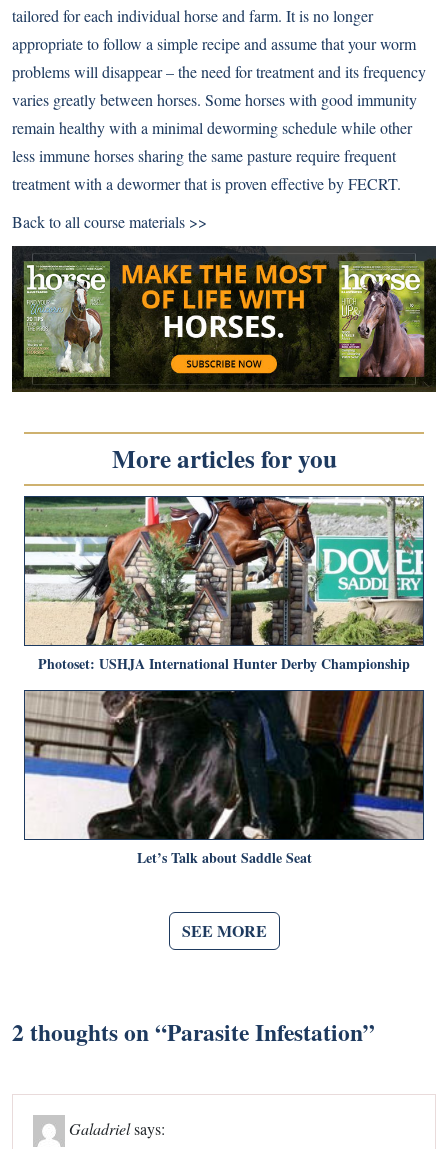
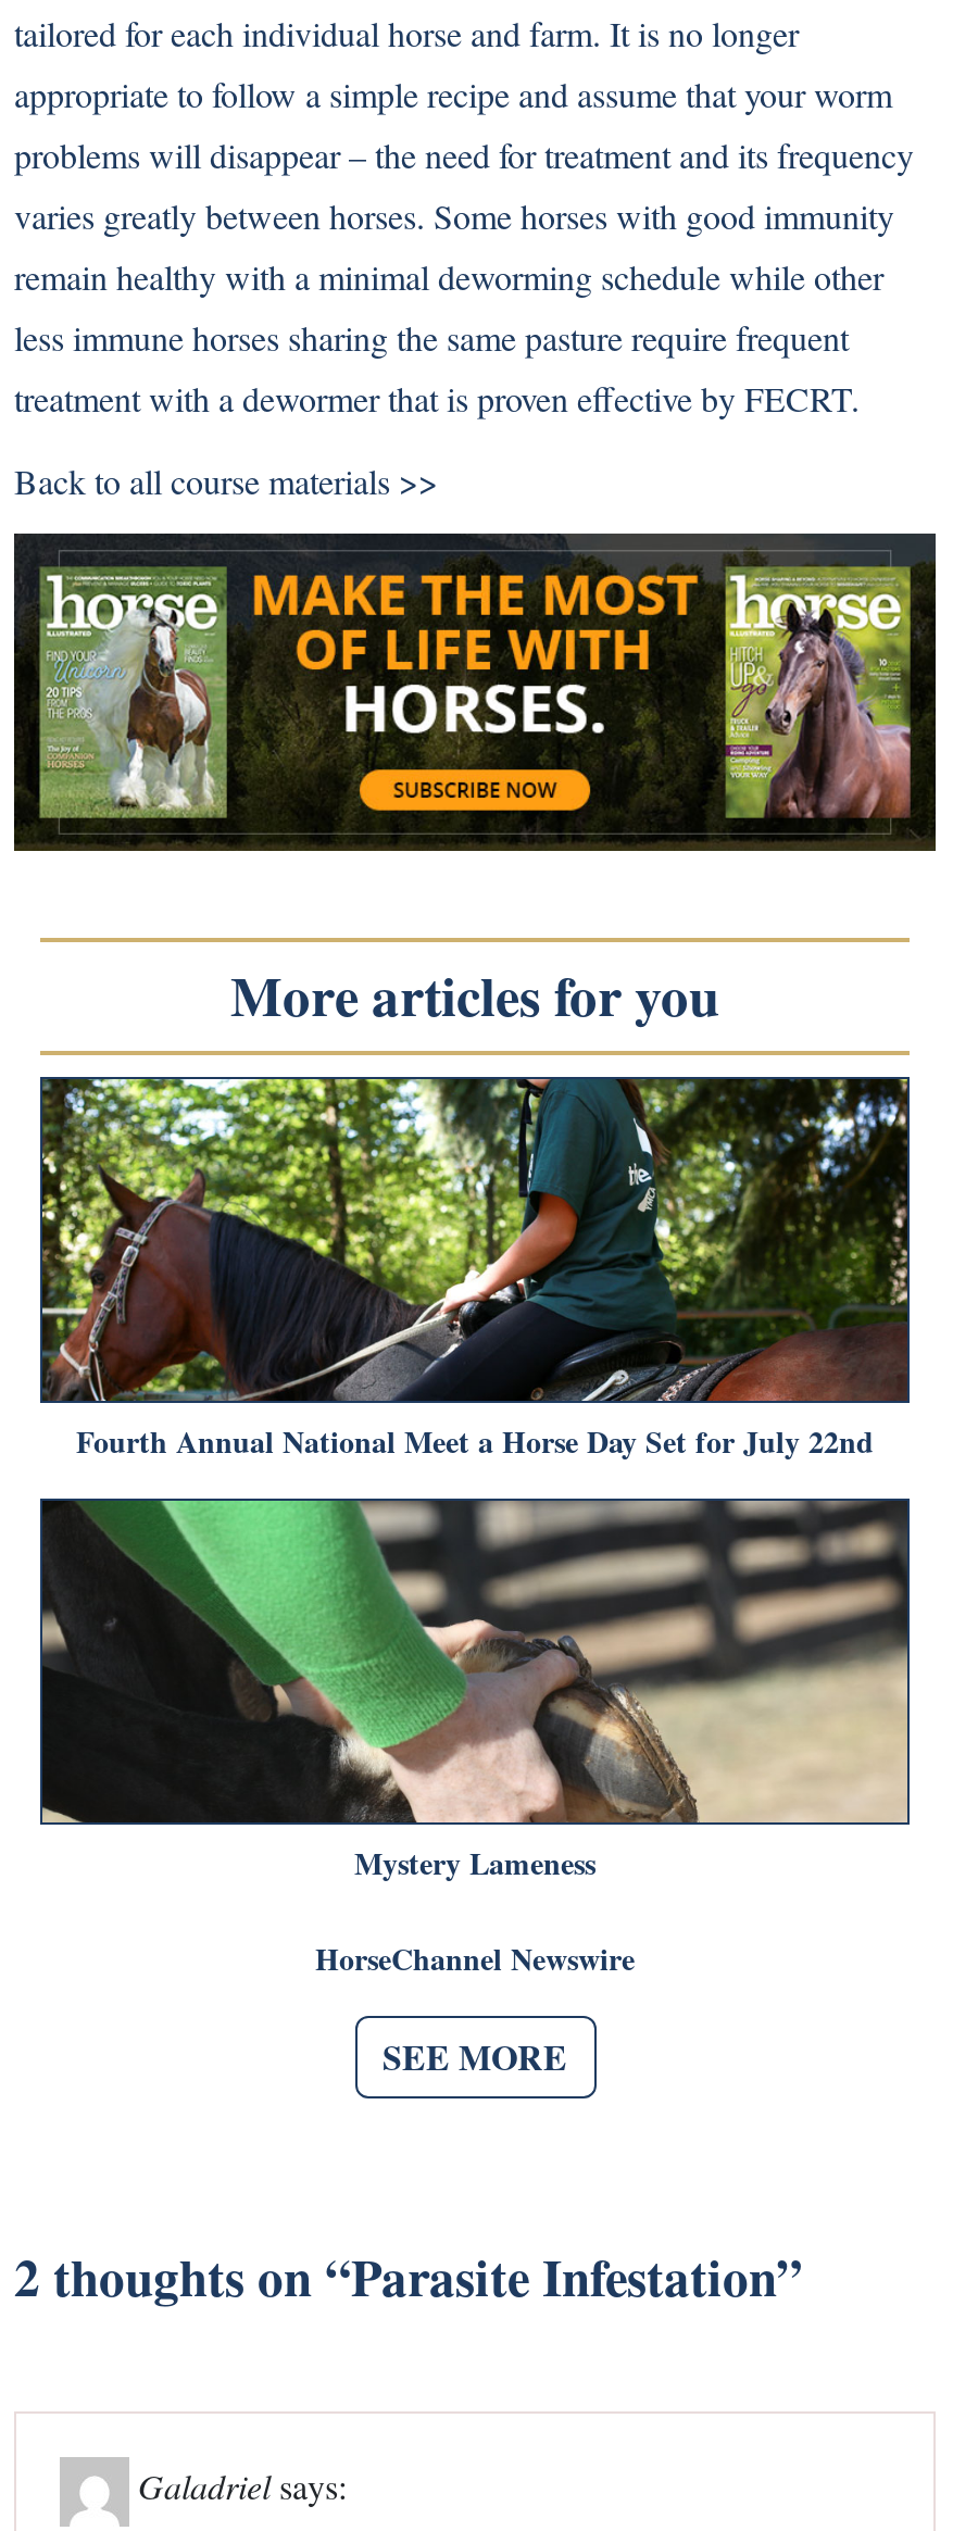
[24,496,424,674] [image] | Photoset: USHJA International Hunter Derby Championship -> [40,1077,910,1463] [image] | Fourth Annual National Meet a Horse Day Set for July 22nd
[24,690,424,868] [image] | Let’s Talk about Saddle Seat -> [40,1514,910,1980] [image] | Mystery Lameness | HorseChannel Newswire

